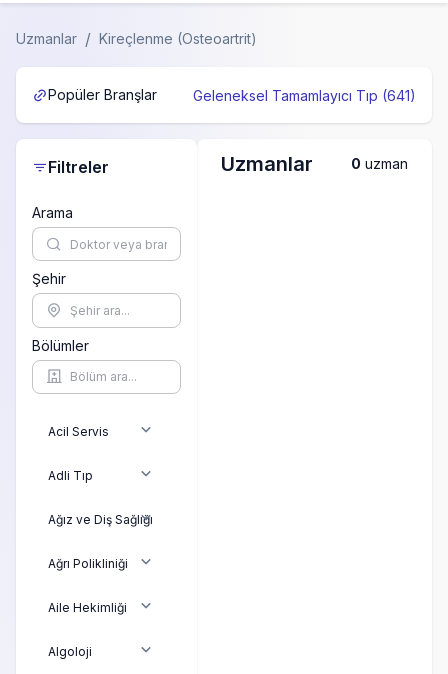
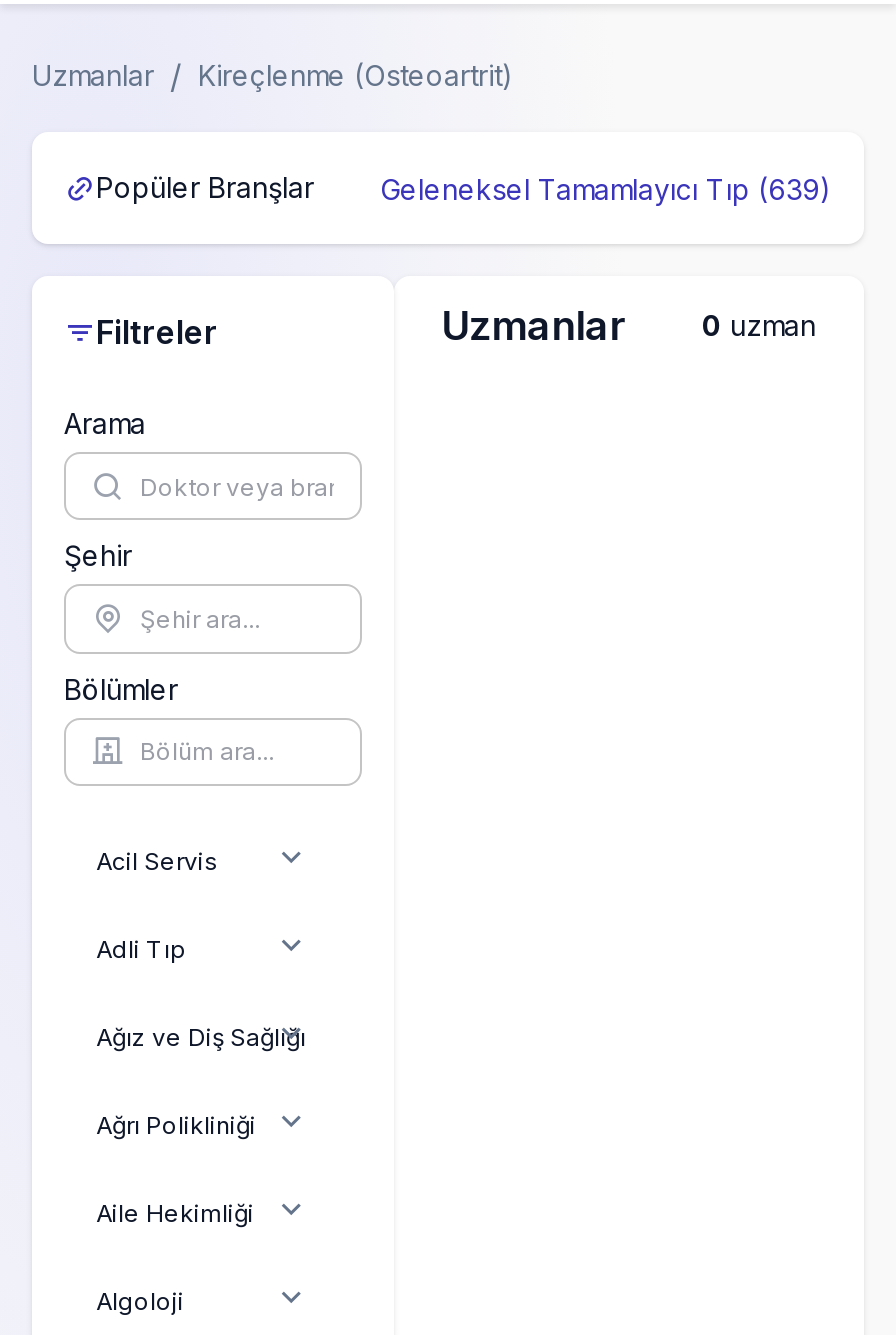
[193,87,416,104] Geleneksel Tamamlayıcı Tıp (641) -> [380,172,832,206] Geleneksel Tamamlayıcı Tıp (639)

